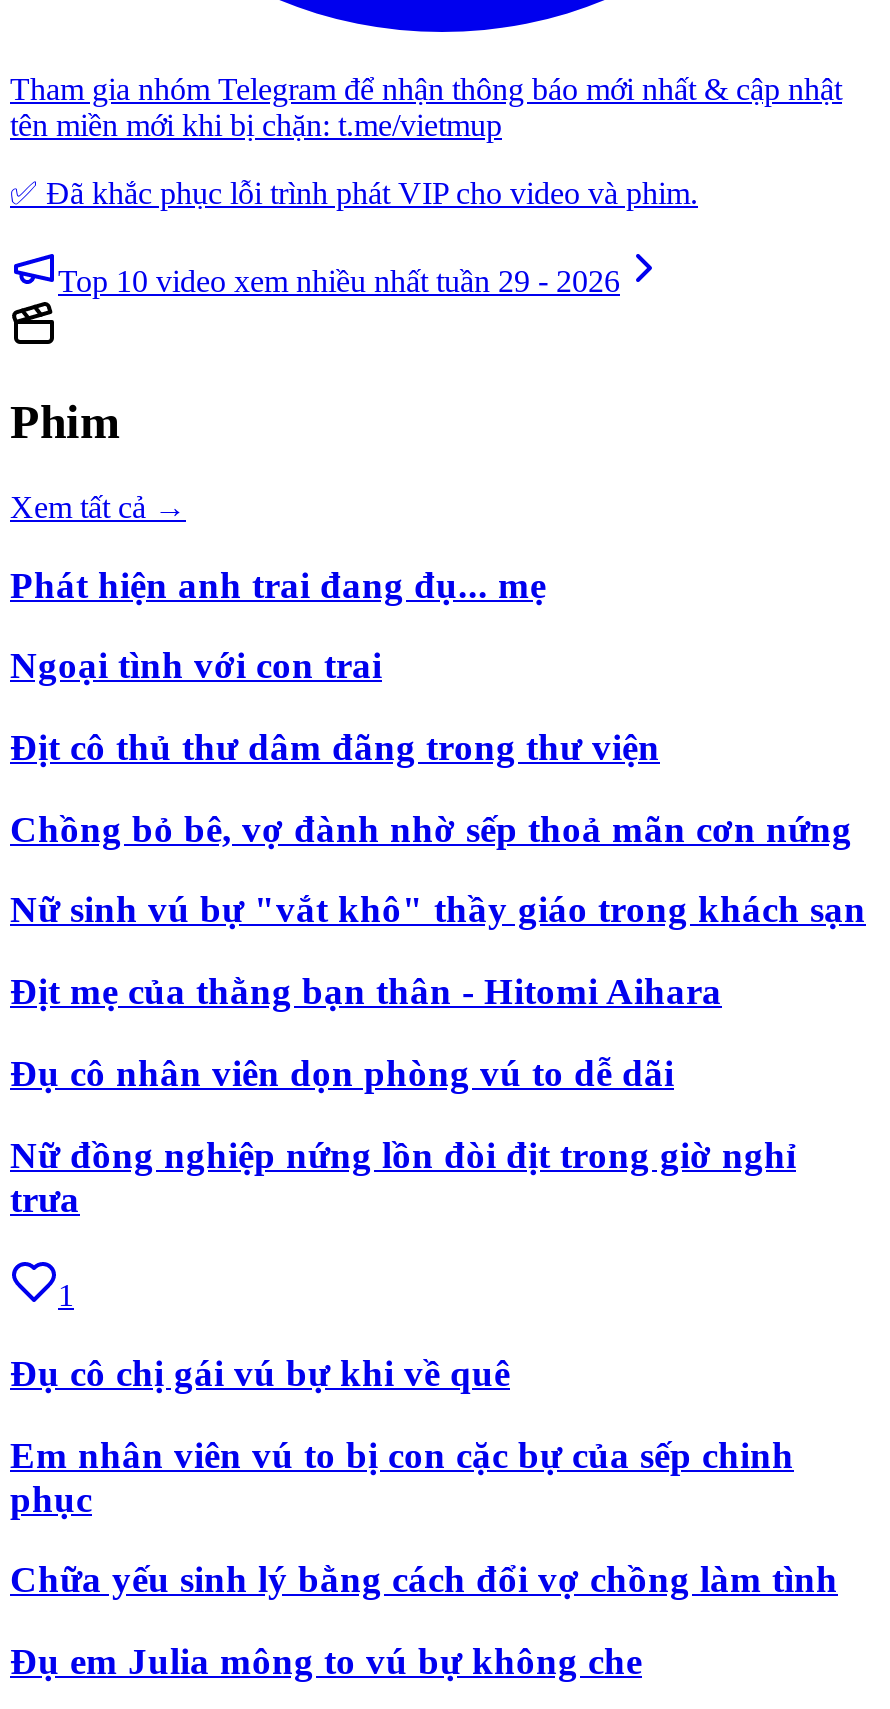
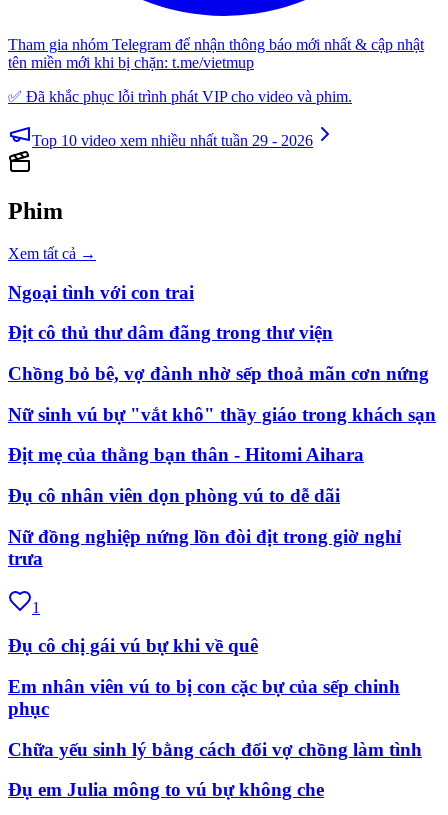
[10,563,546,605] Phát hiện anh trai đang đụ... mẹ -> none

